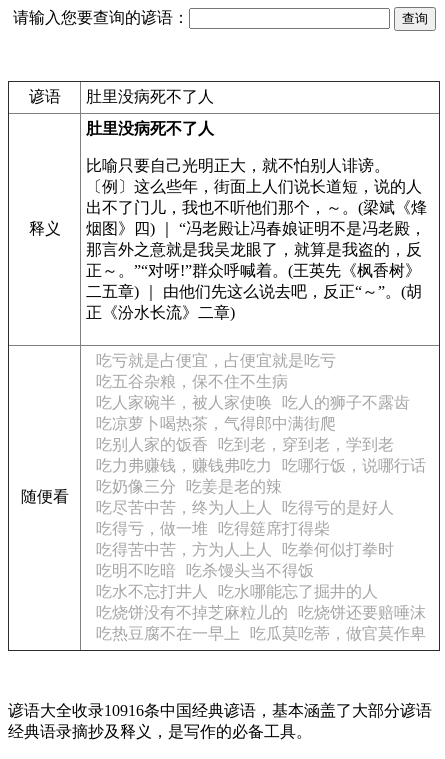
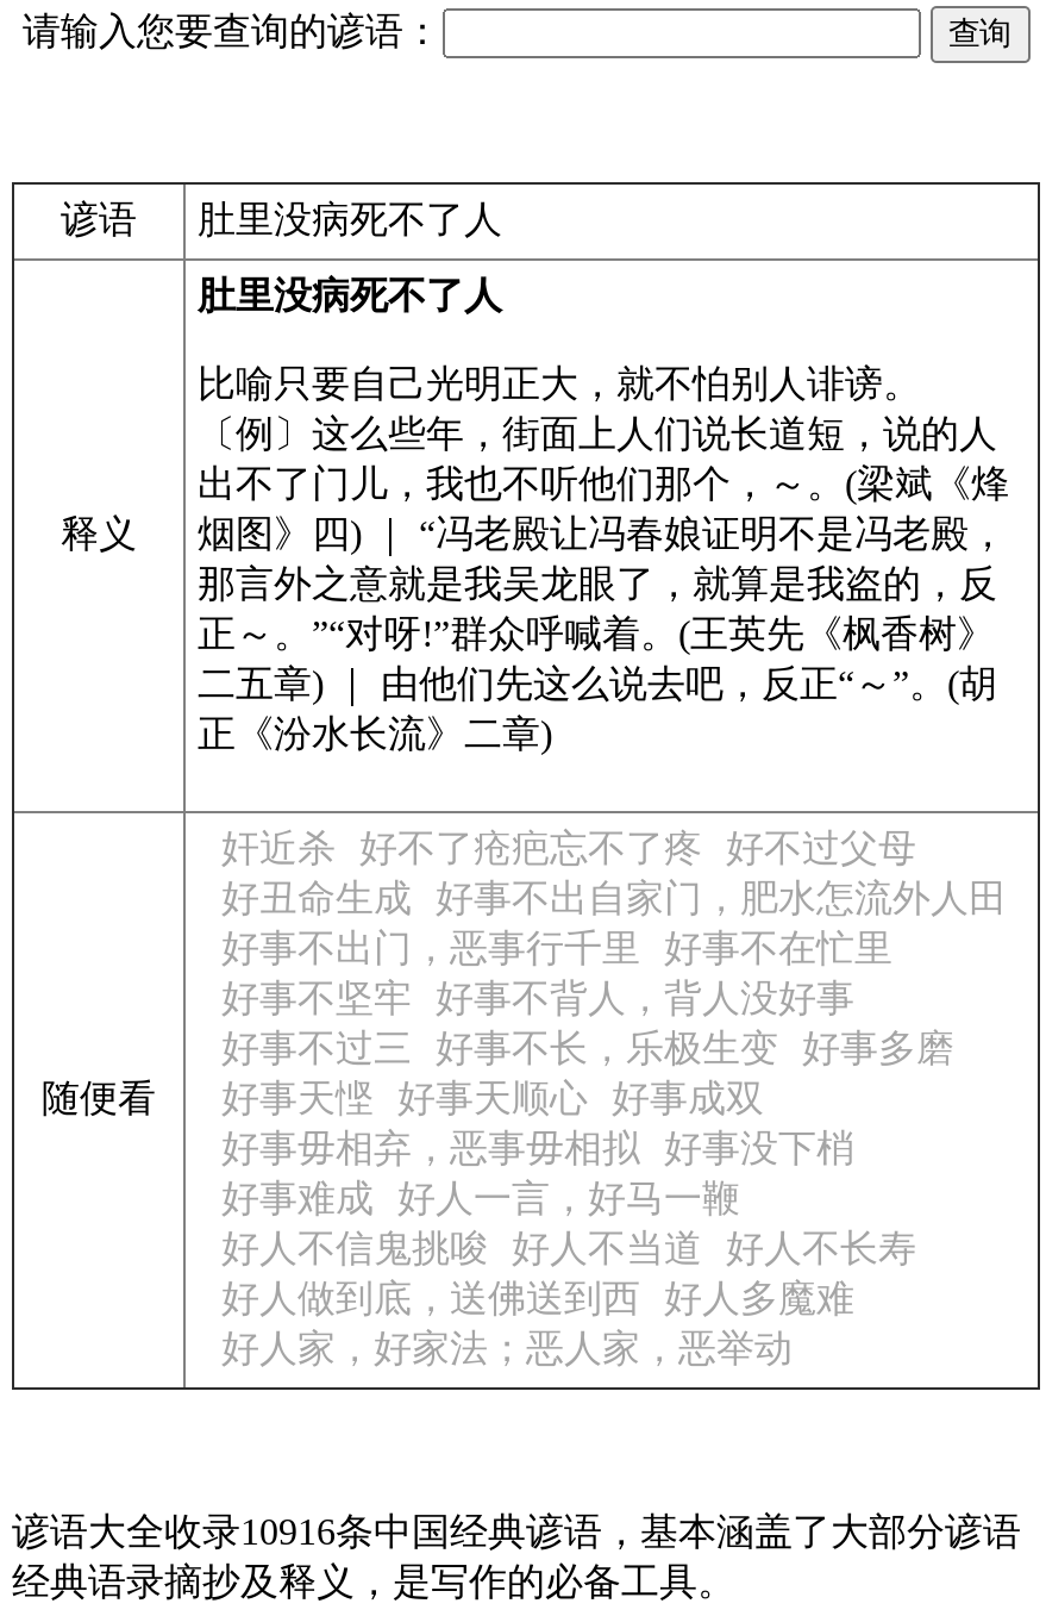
[96,352,426,642] 吃亏就是占便宜，占便宜就是吃亏 | 吃五谷杂粮，保不住不生病 | 吃人家碗半，被人家使唤 吃人的狮子不露齿 | 吃凉萝卜喝热茶，气得郎中满街爬 | 吃别人家的饭香 吃到老，穿到老，学到老 | 吃力弗赚钱，赚钱弗吃力 吃哪行饭，说哪行话 | 吃奶像三分 吃姜是老的辣 | 吃尽苦中苦，终为人上人 吃得亏的是好人 | 吃得亏，做一堆 吃得筵席打得柴 | 吃得苦中苦，方为人上人 吃拳何似打拳时 | 吃明不吃暗 吃杀馒头当不得饭 | 吃水不忘打井人 吃水哪能忘了掘井的人 | 吃烧饼没有不掉芝麻粒儿的 吃烧饼还要赔唾沫 | 吃热豆腐不在一早上 吃瓜莫吃蒂，做官莫作卑 -> [221,828,1007,1368] 奸近杀 好不了疮疤忘不了疼 好不过父母 | 好丑命生成 好事不出自家门，肥水怎流外人田 | 好事不出门，恶事行千里 好事不在忙里 | 好事不坚牢 好事不背人，背人没好事 | 好事不过三 好事不长，乐极生变 好事多磨 | 好事天悭 好事天顺心 好事成双 | 好事毋相弃，恶事毋相拟 好事没下梢 | 好事难成 好人一言，好马一鞭 | 好人不信鬼挑唆 好人不当道 好人不长寿 | 好人做到底，送佛送到西 好人多魔难 | 好人家，好家法；恶人家，恶举动

